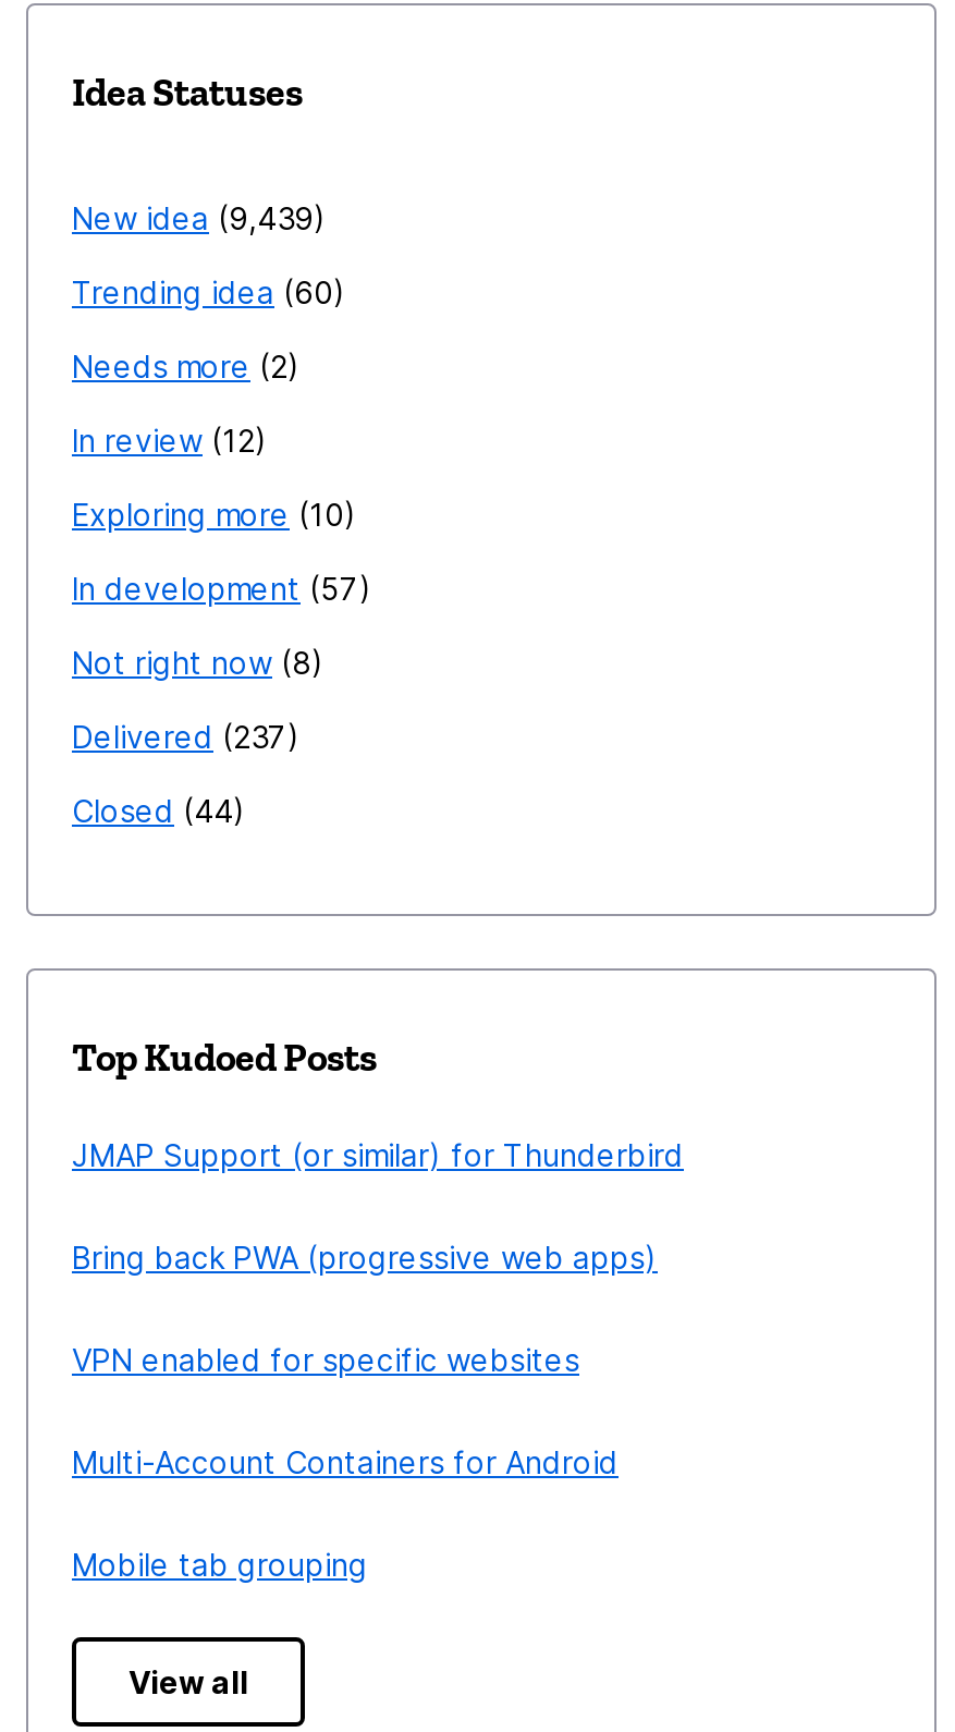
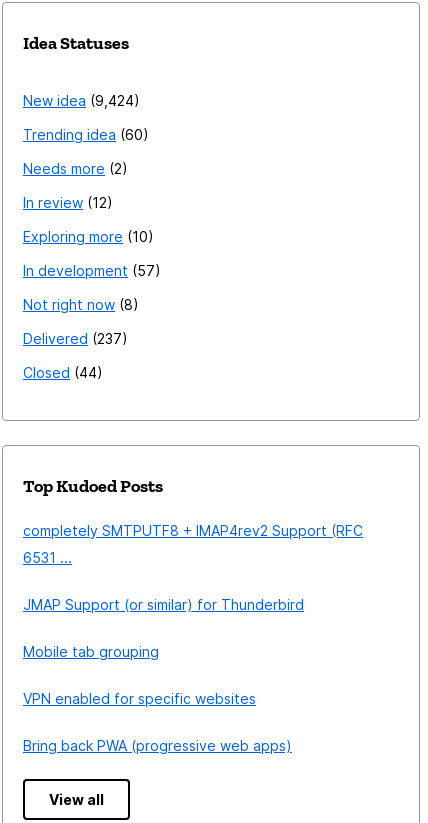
[72,200,314,237] New idea 9,439 -> [23,92,134,109] New idea 9,424
none -> [23,522,363,566] completely SMTPUTF8 + IMAP4rev2 Support (RFC | 6531 ...
moved [72,1137,684,1174] -> [23,596,304,613]: JMAP Support (or similar) for Thunderbird
moved [72,1239,658,1378] -> [23,690,292,754]: VPN enabled for specific websites | Bring back PWA (progressive web apps)
[72,1444,619,1481] Multi-Account Containers for Android -> none
moved [72,1546,368,1583] -> [23,643,159,660]: Mobile tab grouping

